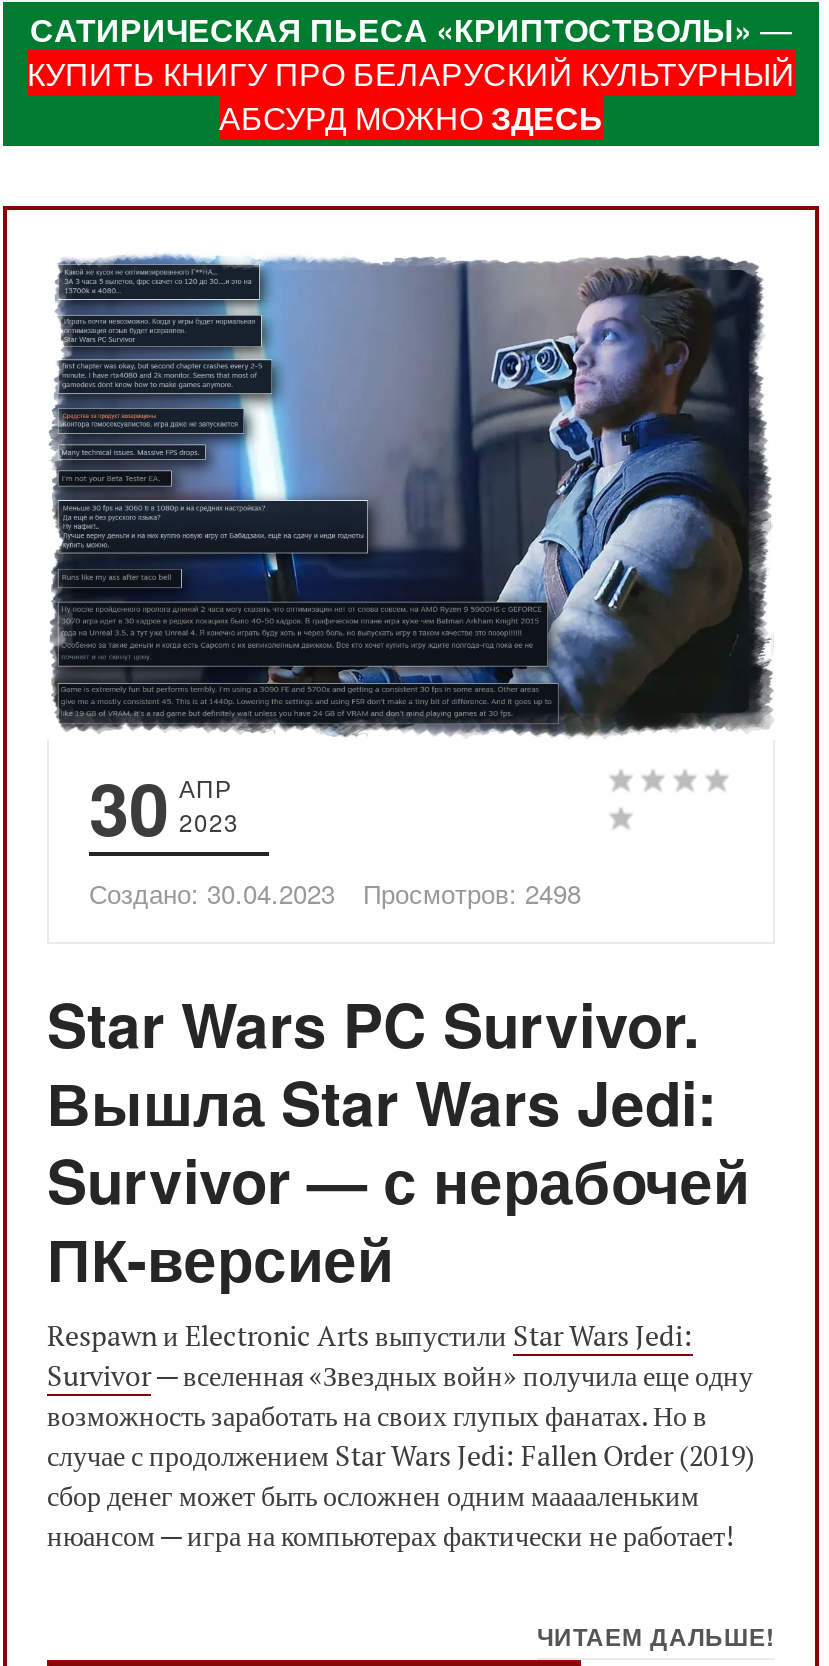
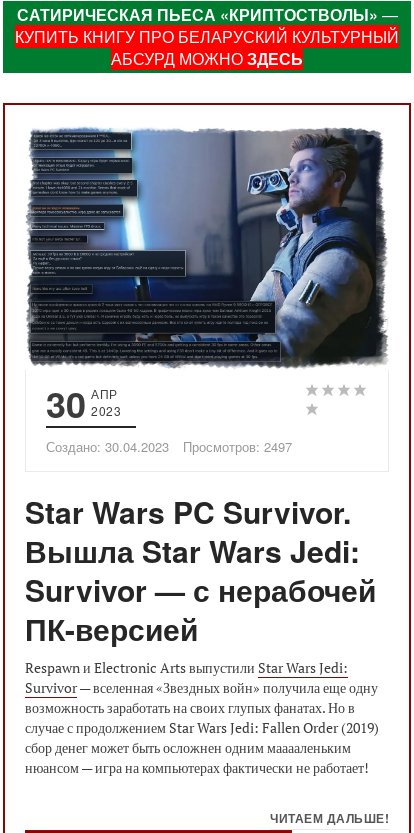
[89,874,581,912] Создано: 30.04.2023 Просмотров: 2498 -> [46,437,292,456] Создано: 30.04.2023 Просмотров: 2497

